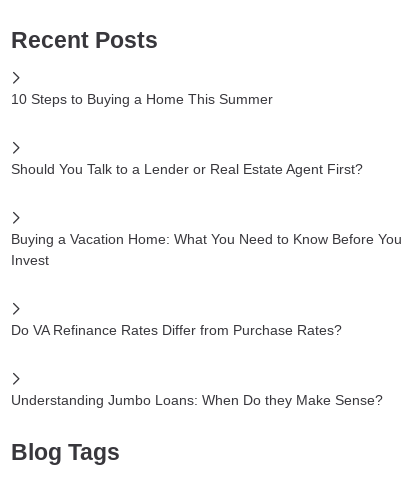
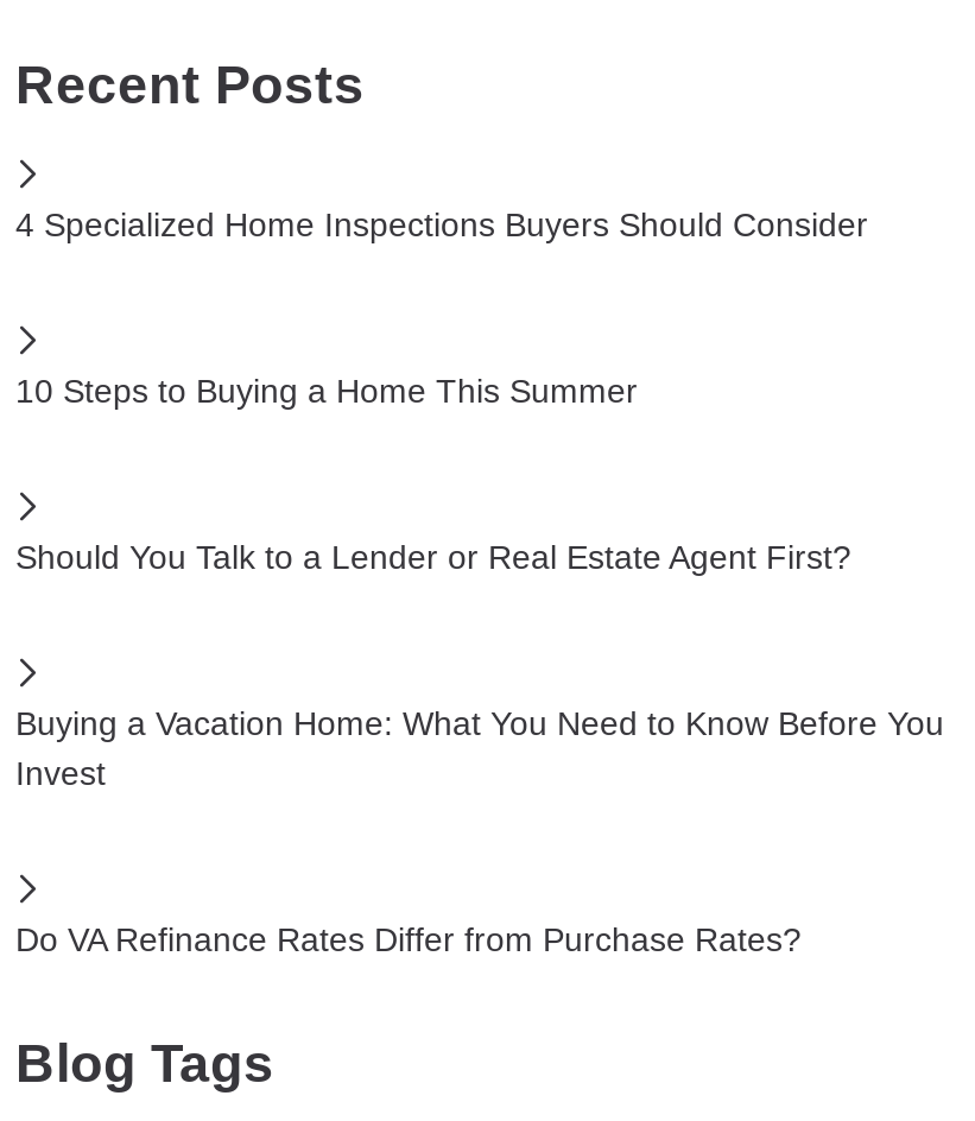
none -> [15,205,868,243] 4 Specialized Home Inspections Buyers Should Consider
moved [11,91,402,338] -> [15,371,944,958]: 10 Steps to Buying a Home This Summer | Should You Talk to a Lender or Real Estate Agent First? | Buying a Vacation Home: What You Need to Know Before You | Invest | Do VA Refinance Rates Differ from Purchase Rates?
[11,392,383,408] Understanding Jumbo Loans: When Do they Make Sense? -> none

